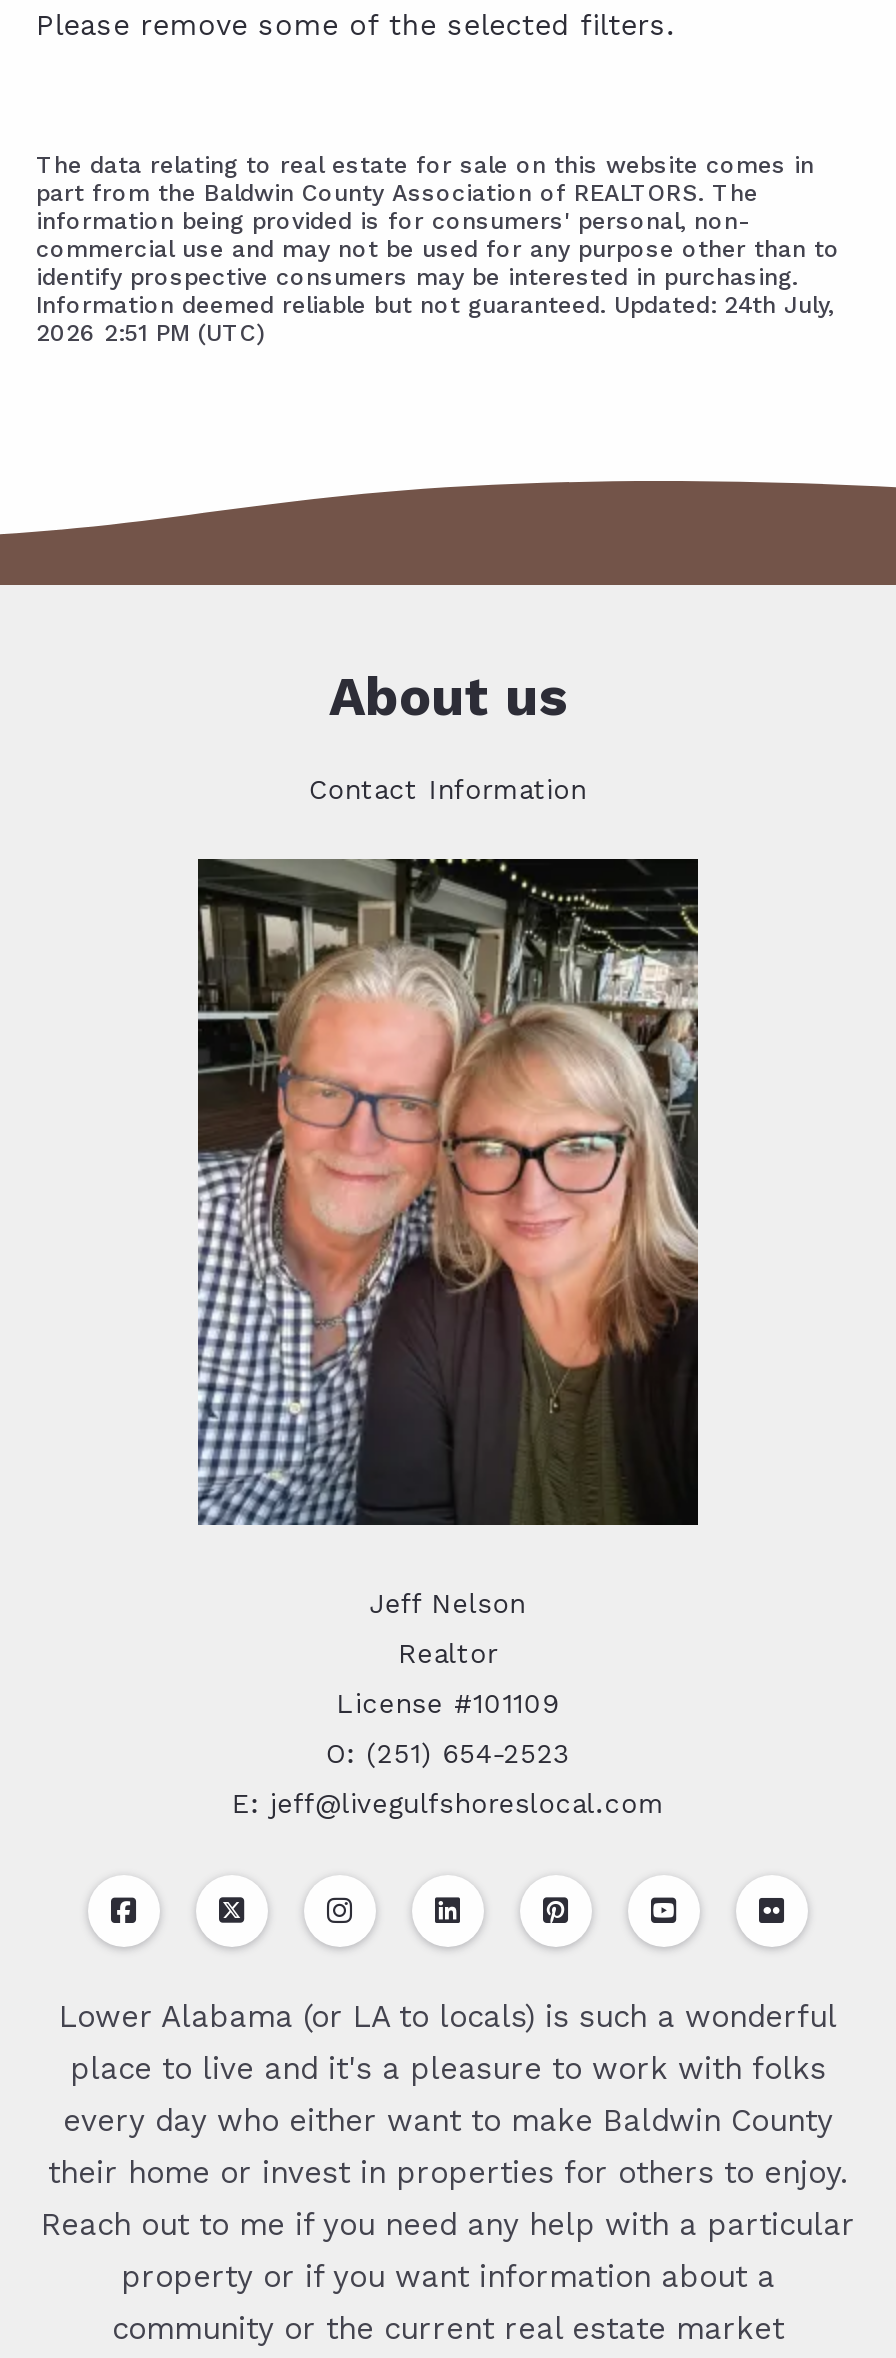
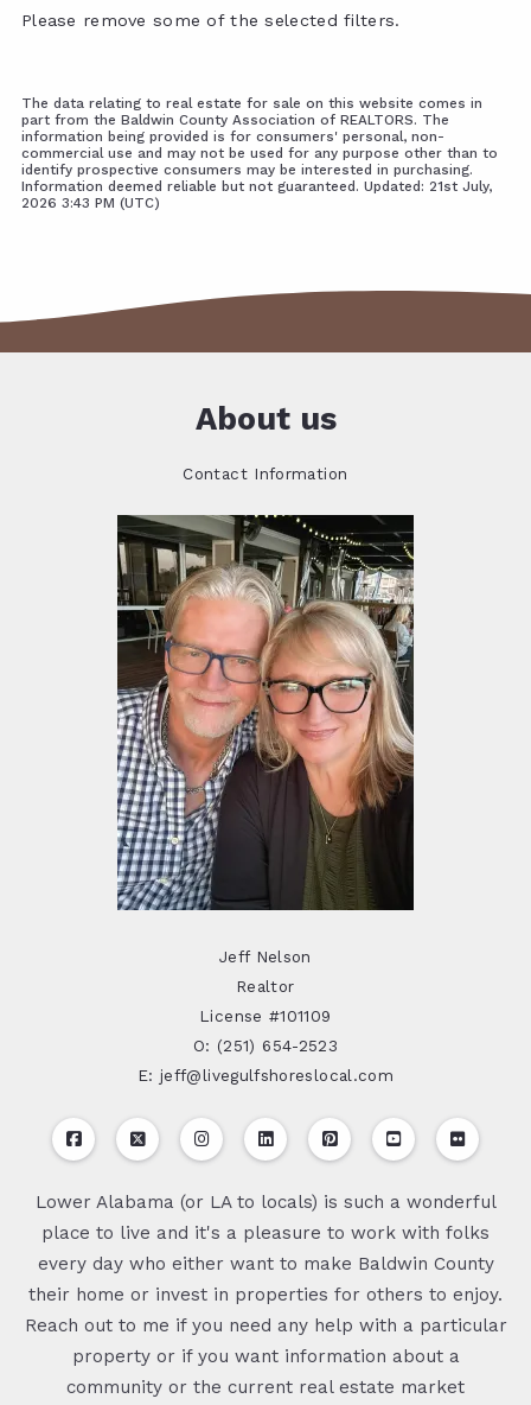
[36,291,834,319] Information deemed reliable but not guaranteed. Updated: 24th July, -> [21,178,492,195] Information deemed reliable but not guaranteed. Updated: 21st July,
[36,319,266,347] 2026 2:51 PM (UTC) -> [21,195,160,211] 2026 3:43 PM (UTC)

